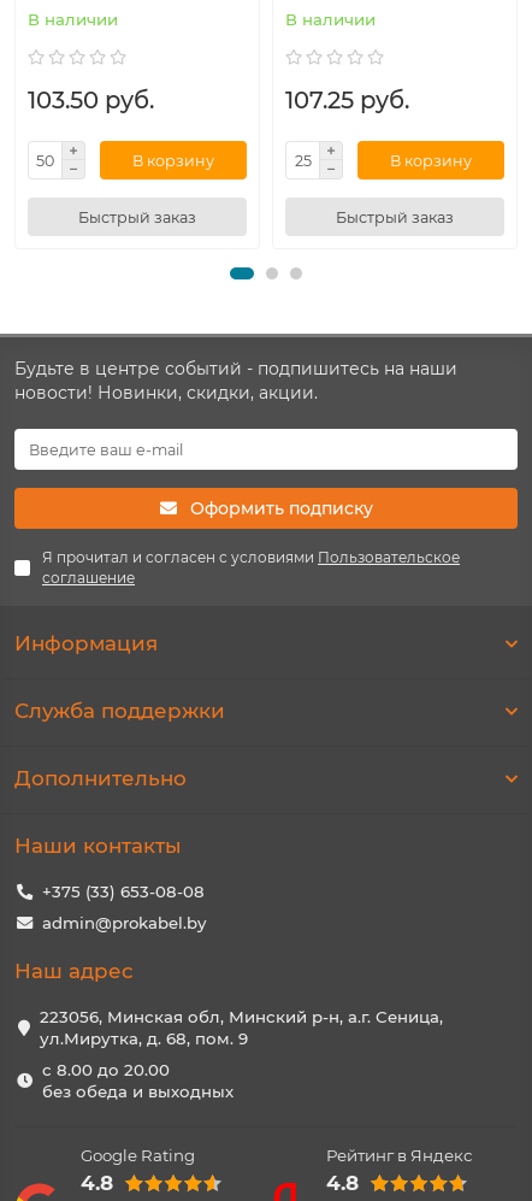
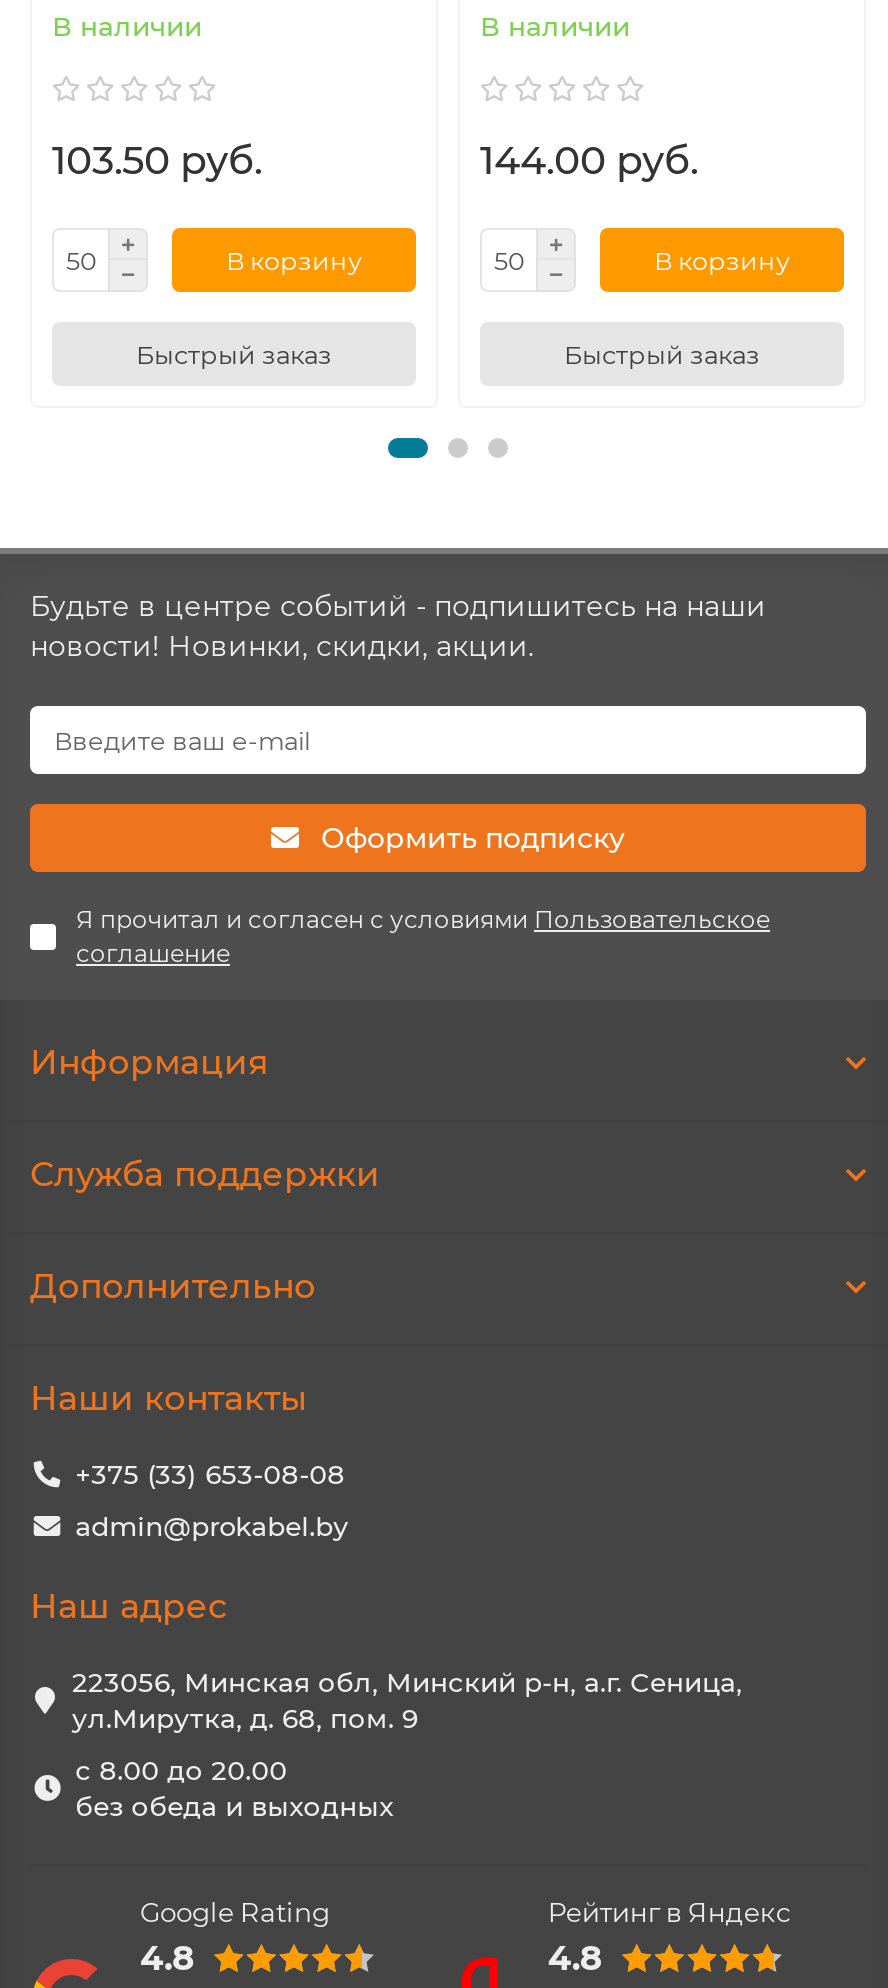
[285,86,409,115] 107.25 руб. -> [480,136,698,184] 144.00 руб.

